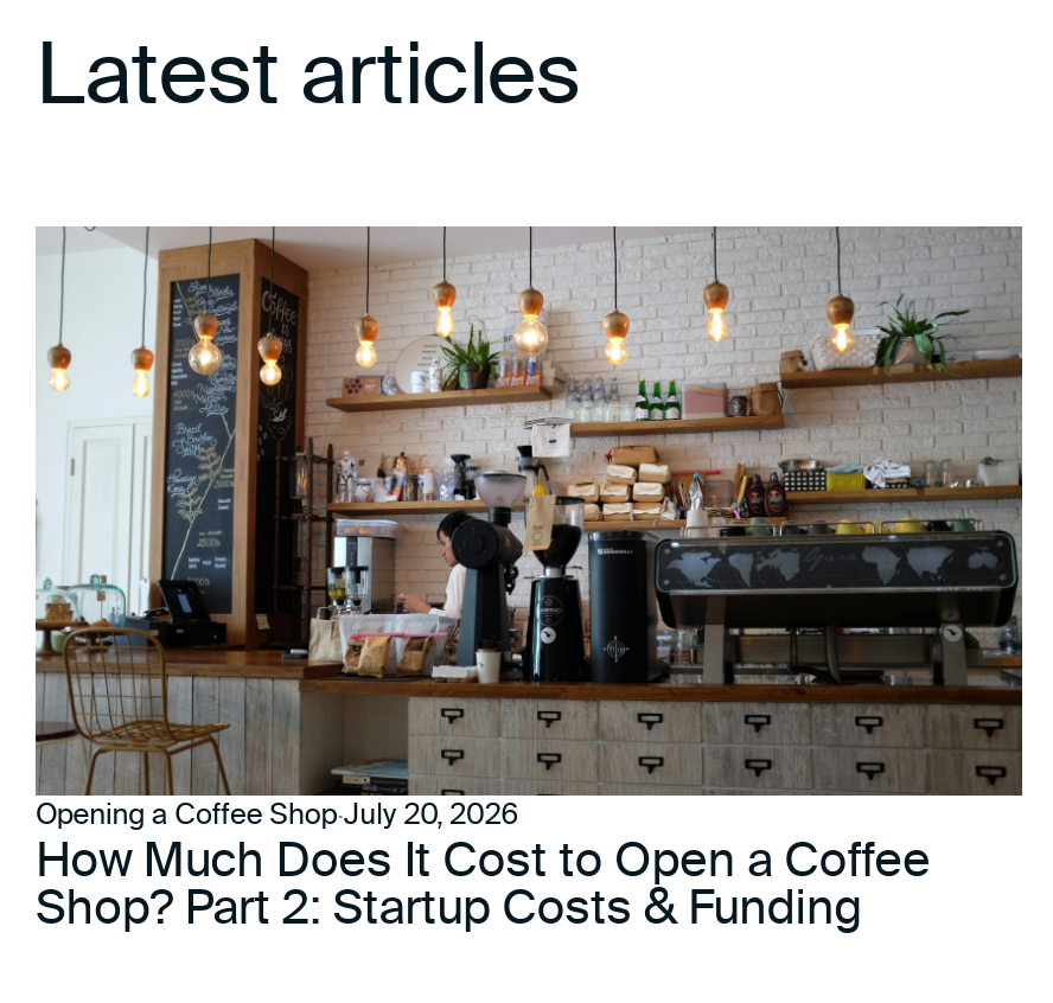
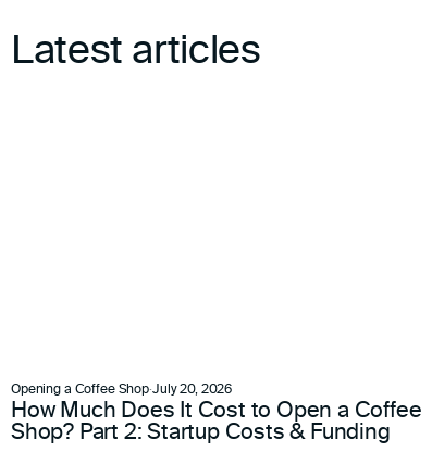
[33,224,1025,798] [image] -> none

